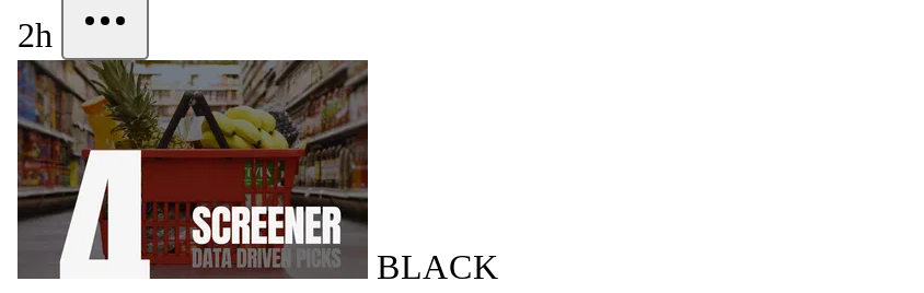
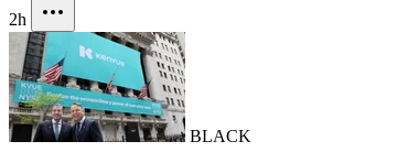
[18,58,370,279] [image] -> [9,31,185,143] [image]

